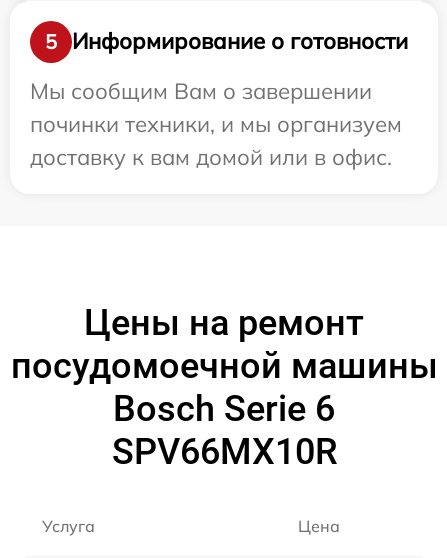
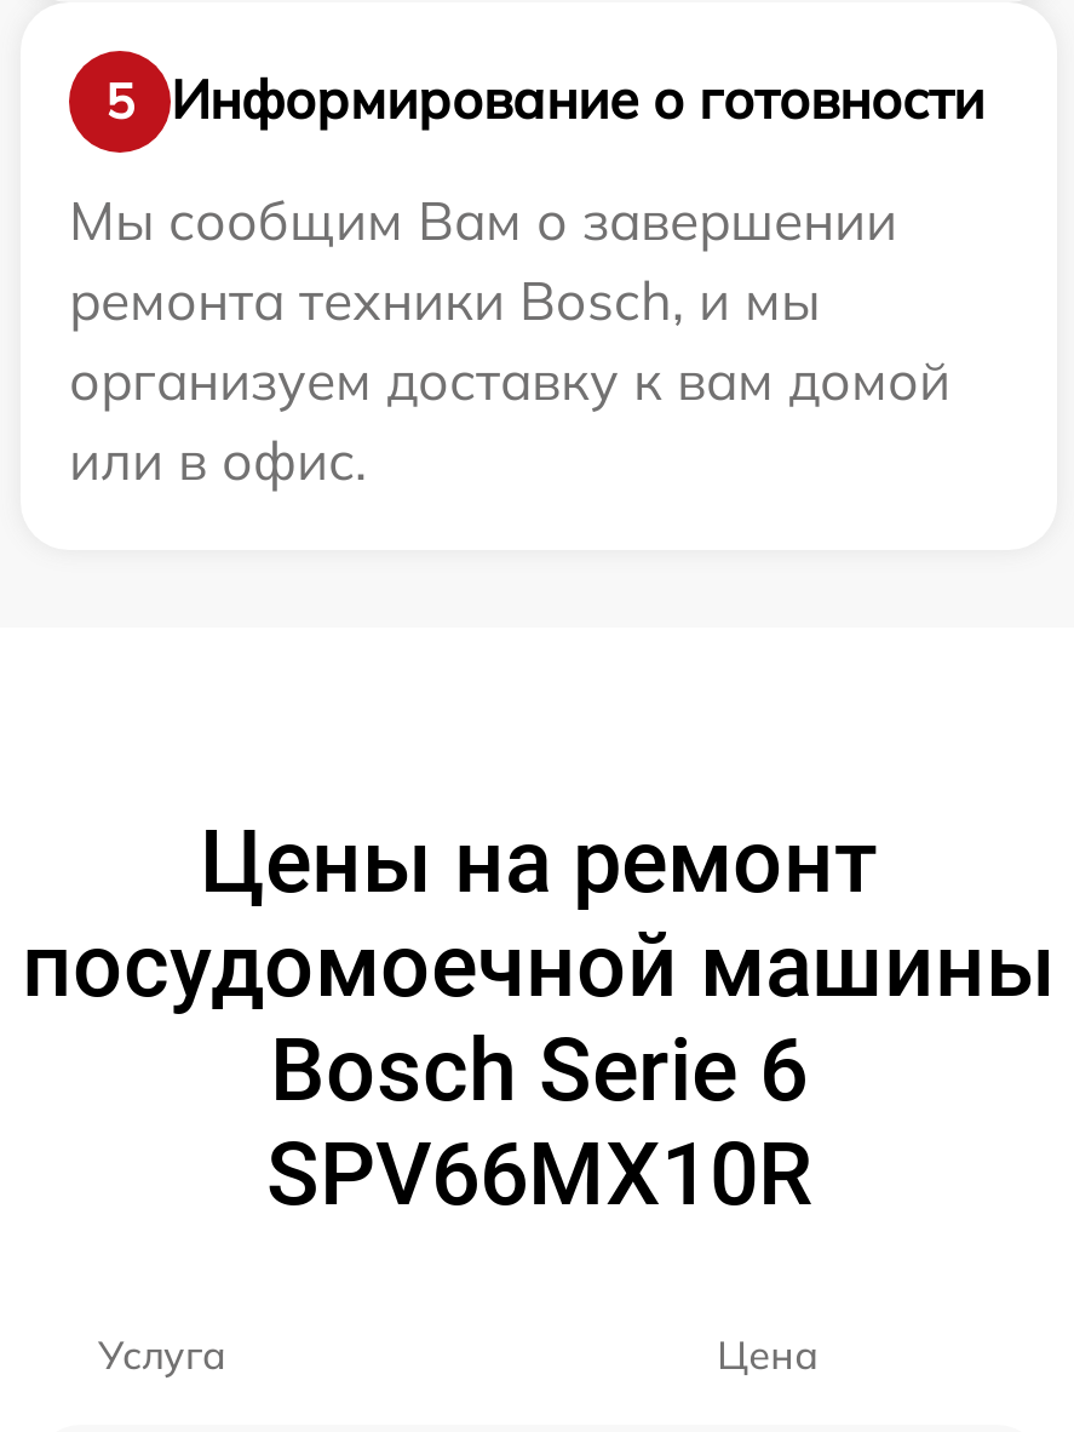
[30,110,402,171] починки техники, и мы организуем | доставку к вам домой или в офис. -> [69,266,950,494] ремонта техники Bosch, и мы | организуем доставку к вам домой | или в офис.

